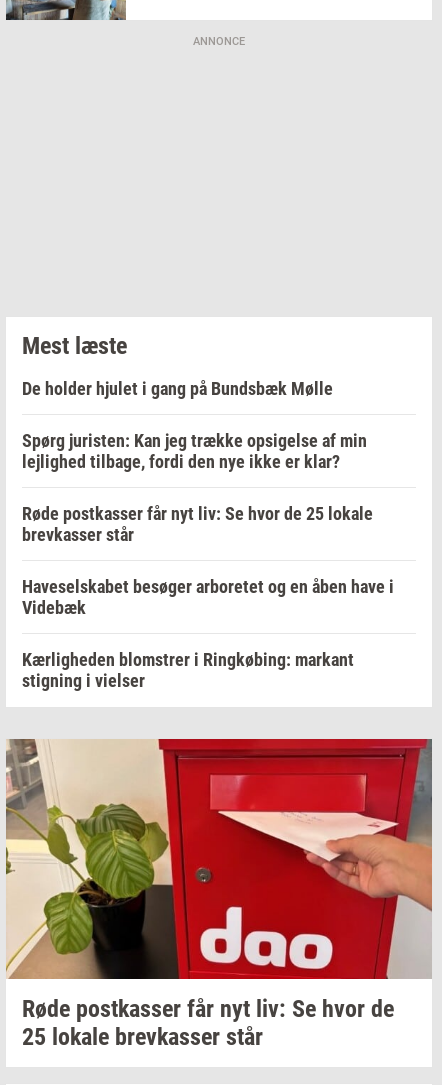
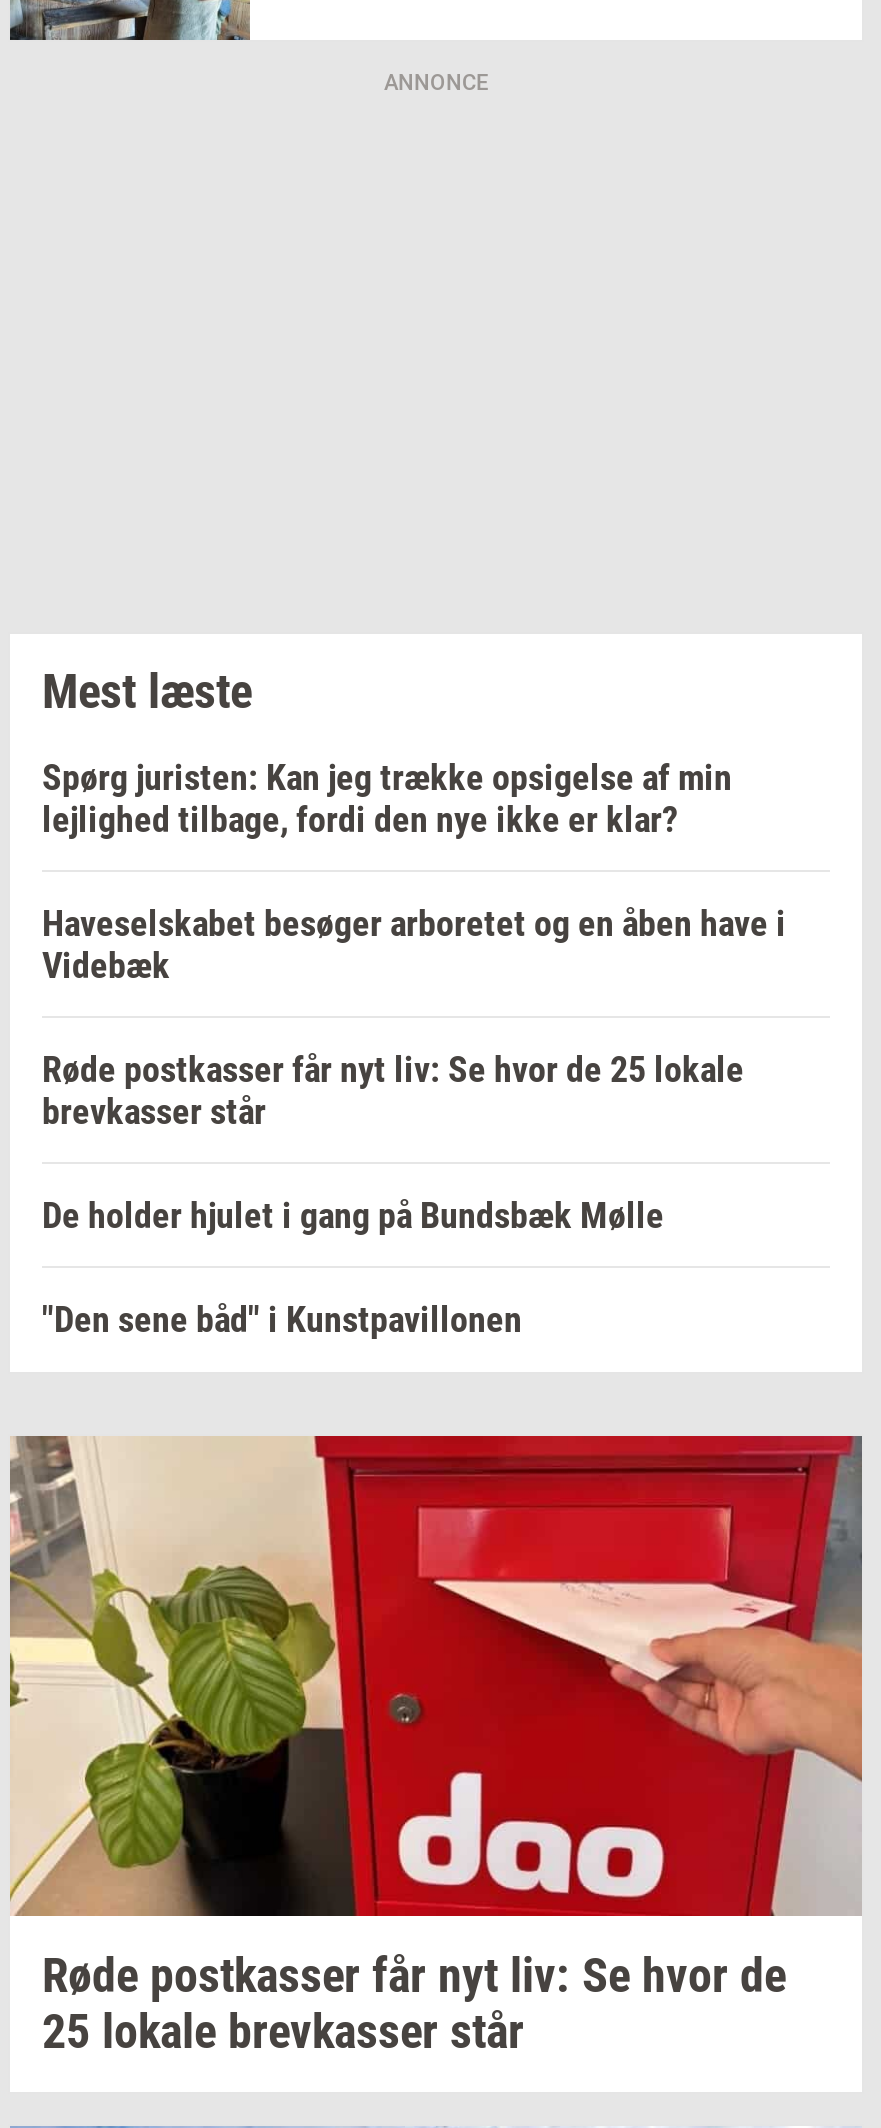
moved [22,378,333,399] -> [42,1194,664,1236]: De holder hjulet i gang på Bundsbæk Mølle
moved [22,430,367,472] -> [42,756,732,840]: Spørg juristen: Kan jeg trække opsigelse af min | lejlighed tilbage, fordi den nye ikke er klar?
moved [22,503,373,545] -> [42,1048,744,1132]: Røde postkasser får nyt liv: Se hvor de 25 lokale | brevkasser står
moved [22,576,394,618] -> [42,902,786,986]: Haveselskabet besøger arboretet og en åben have i | Videbæk
[22,649,354,691] Kærligheden blomstrer i Ringkøbing: markant | stigning i vielser -> [42,1298,522,1340] "Den sene båd" i Kunstpavillonen

